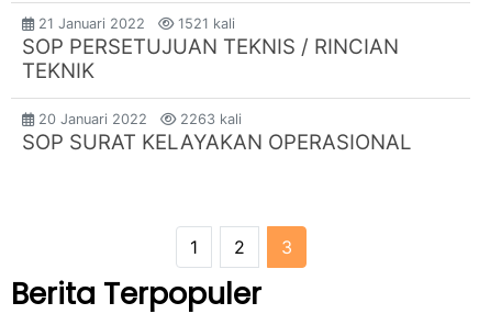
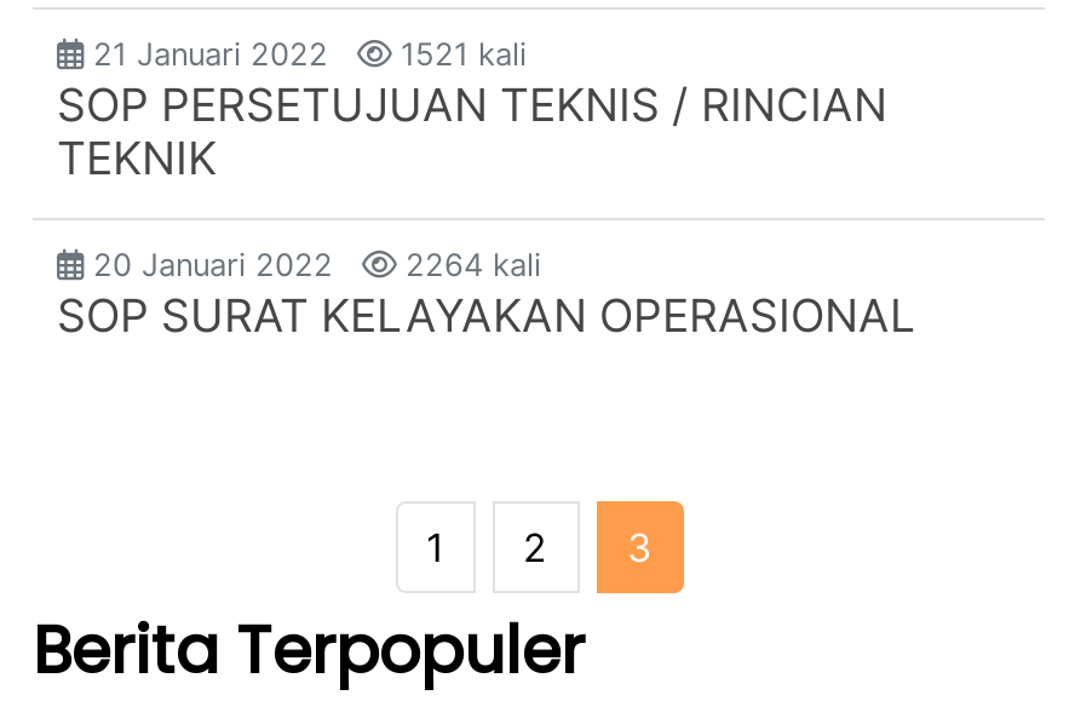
[38,111,242,127] 20 Januari 2022 2263 kali -> [93,247,541,283] 20 Januari 2022 2264 kali

